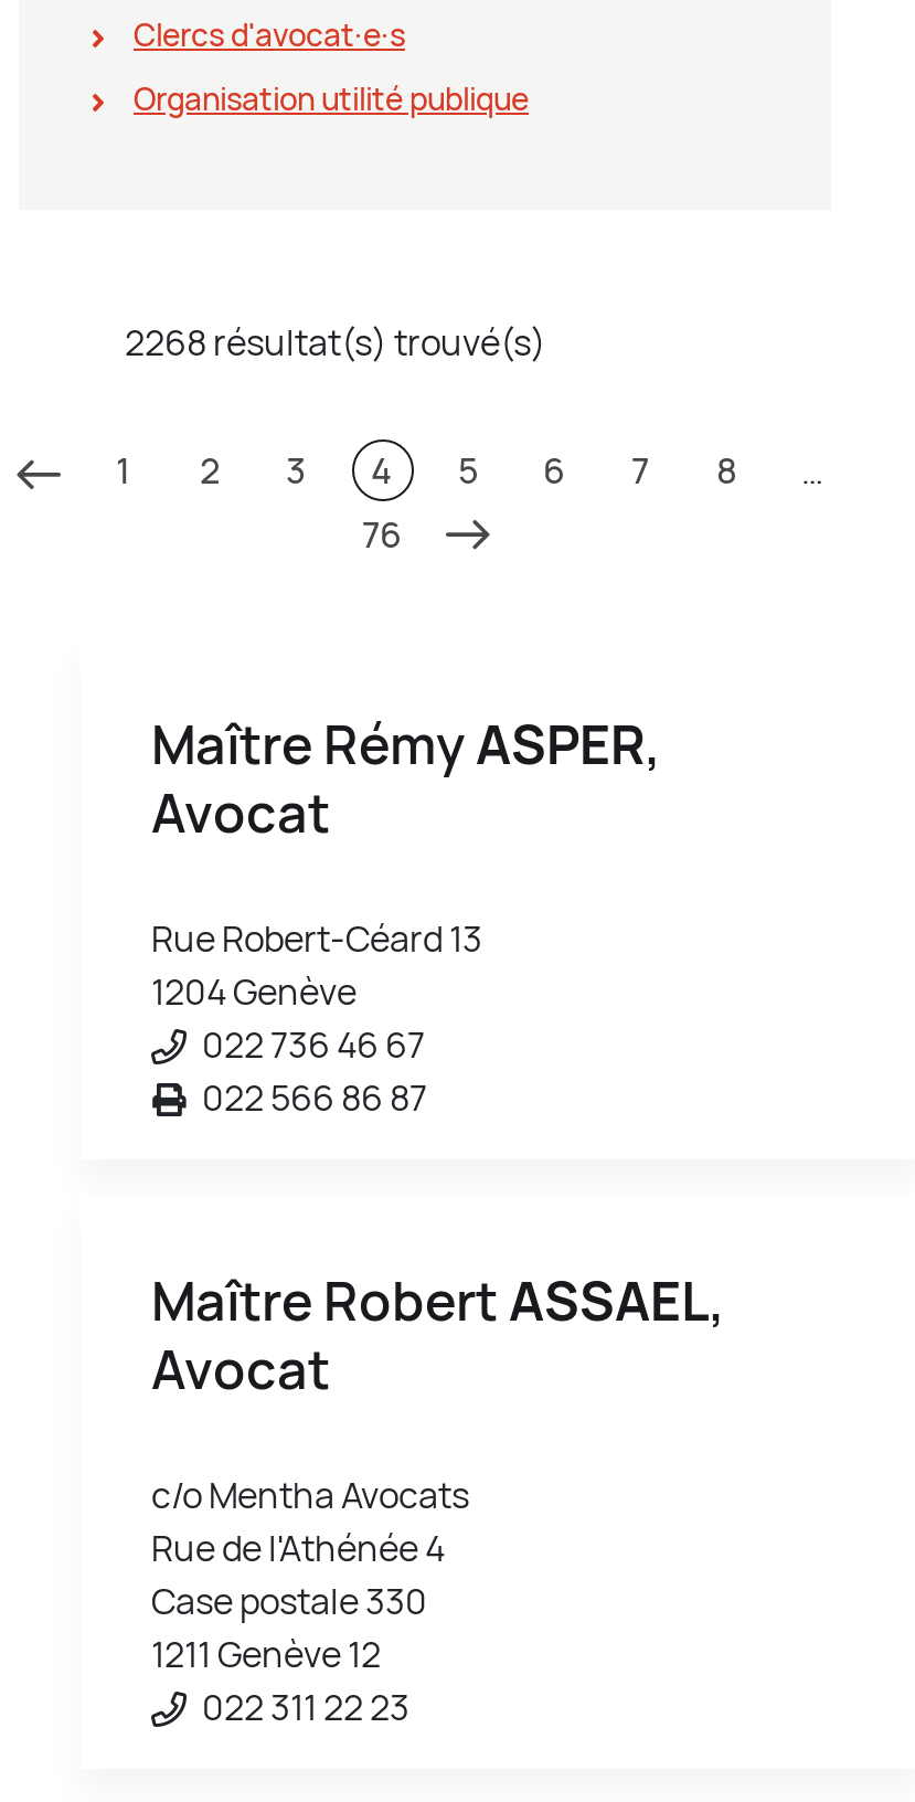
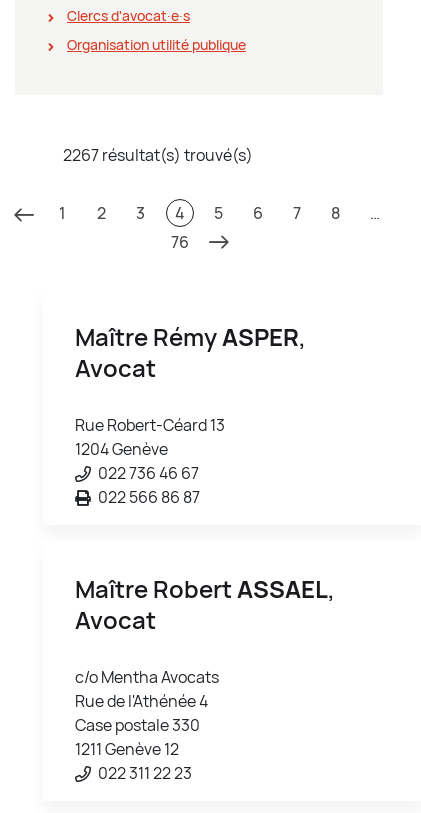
[125,318,546,366] 2268 résultat(s) trouvé(s) -> [63,144,253,166] 2267 résultat(s) trouvé(s)

